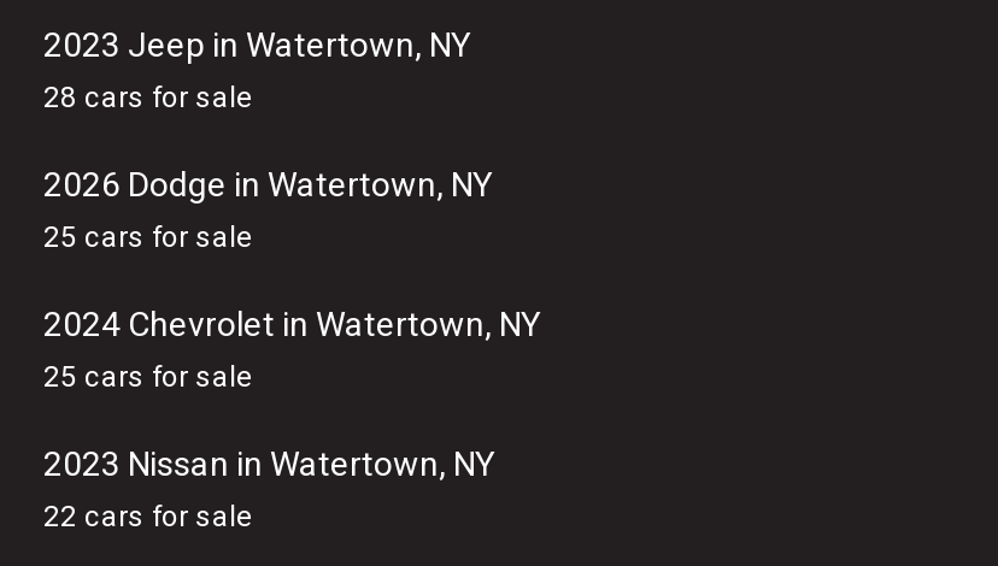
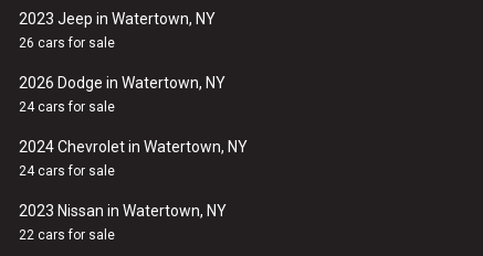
[43,81,253,114] 28 cars for sale -> [19,35,115,51] 26 cars for sale
[43,220,253,254] 25 cars for sale -> [19,99,115,115] 24 cars for sale
[43,360,253,394] 25 cars for sale -> [19,163,115,179] 24 cars for sale

